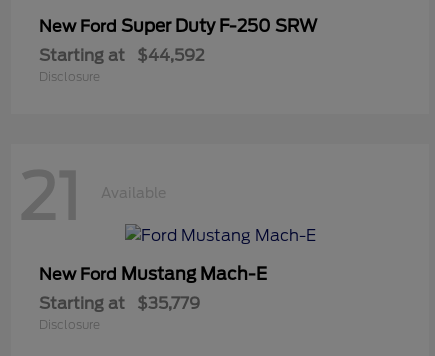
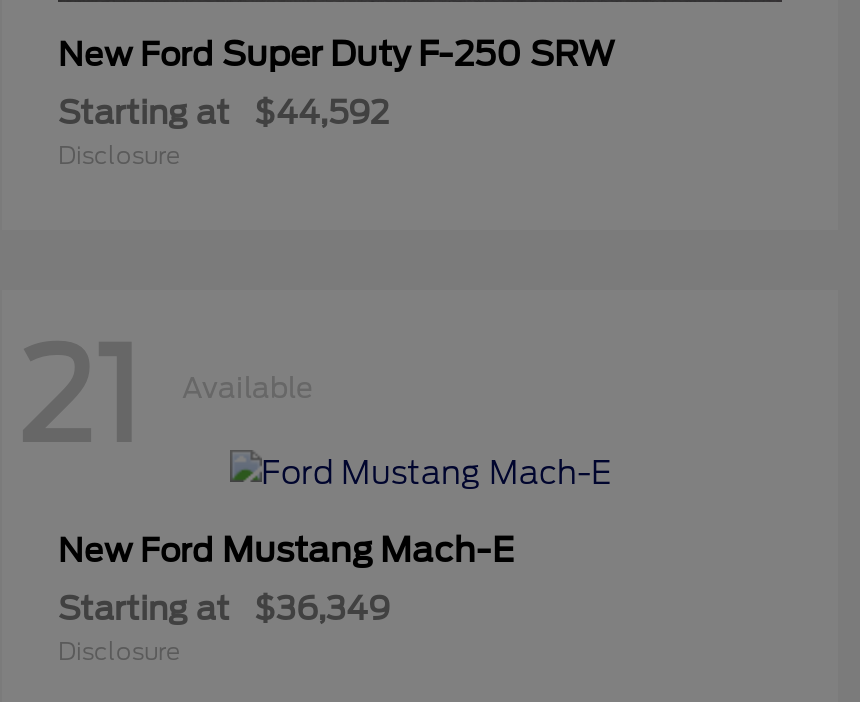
[39,294,200,313] Starting at $35,779 -> [58,590,390,628] Starting at $36,349

